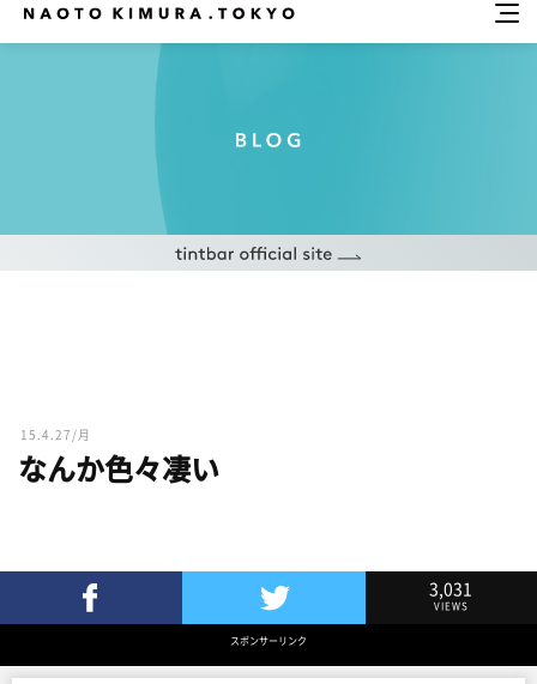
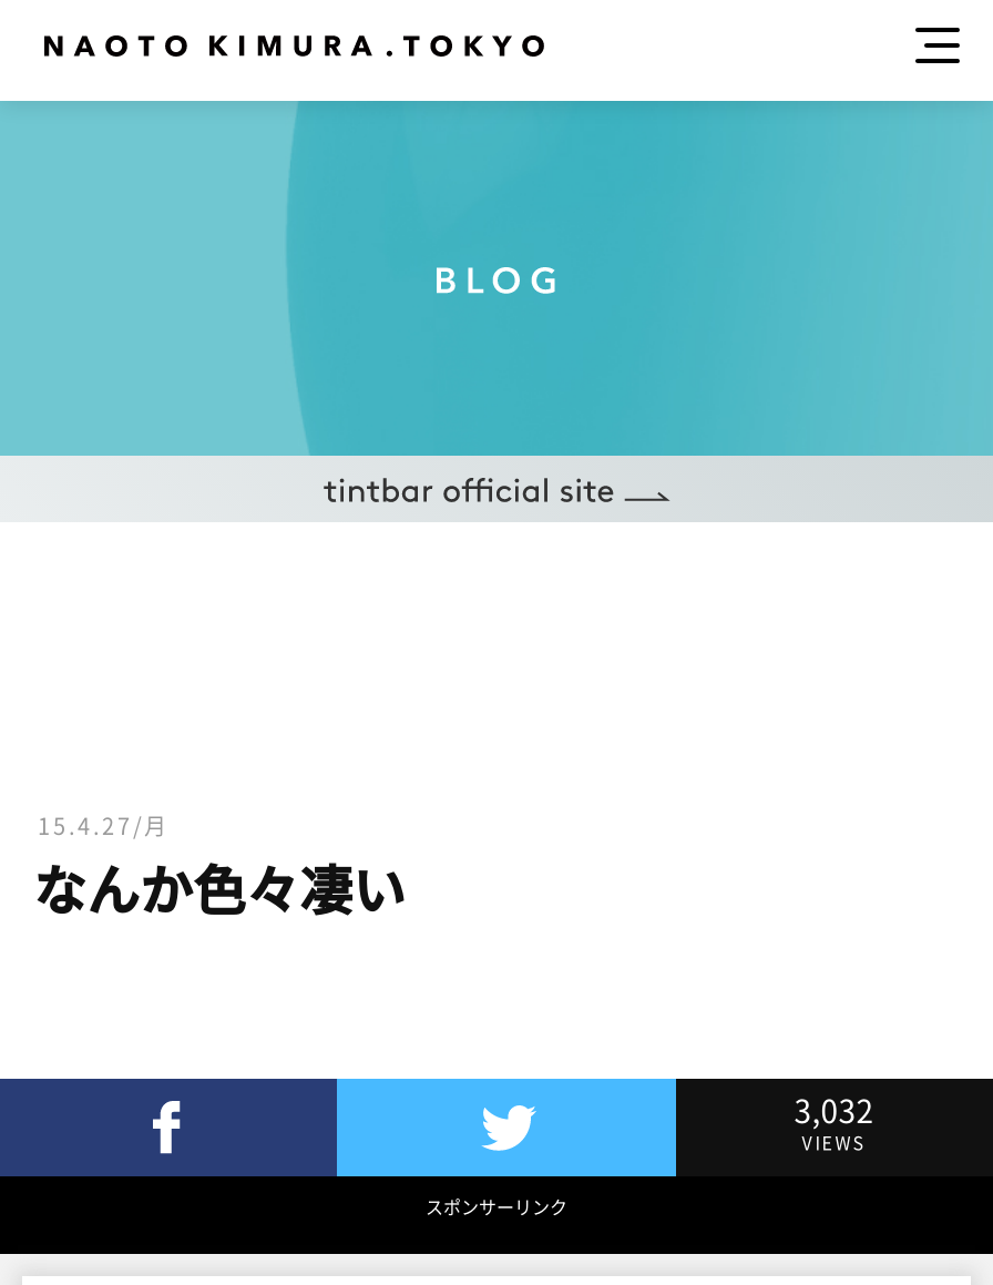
[429,581,473,598] 3,031 -> [794,1097,874,1128] 3,032

